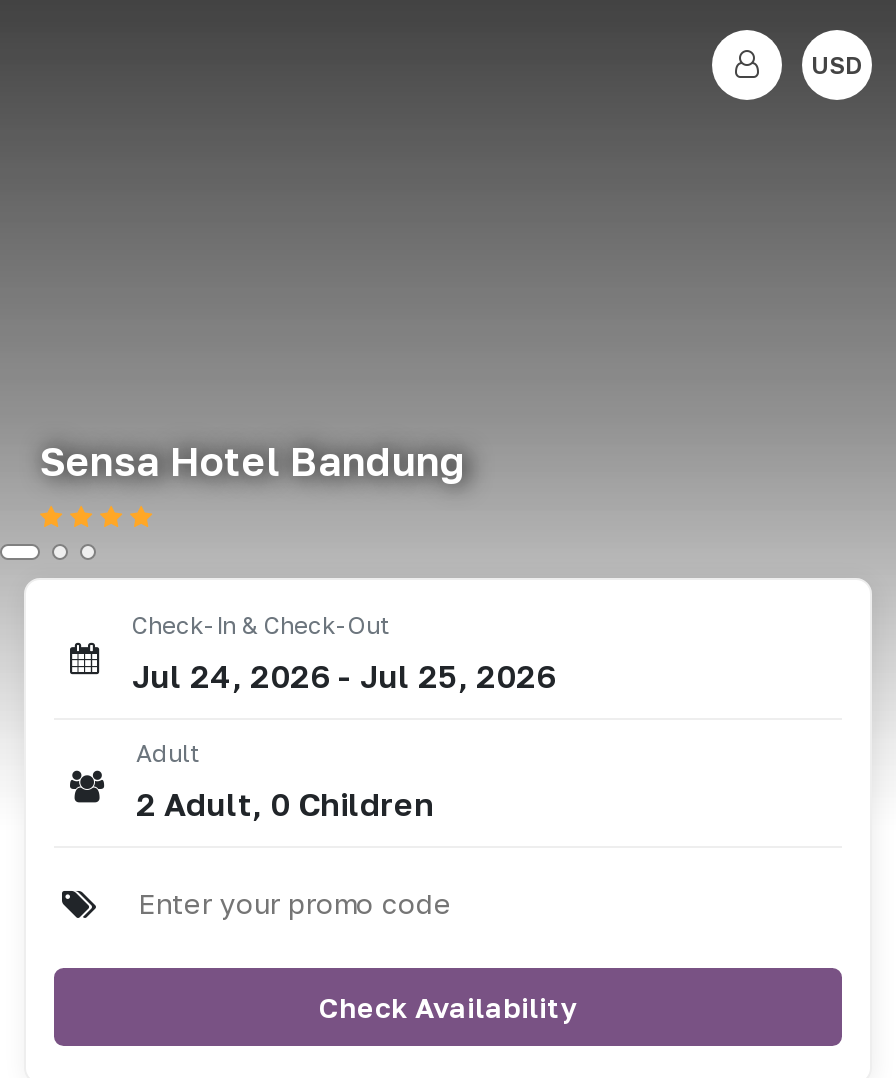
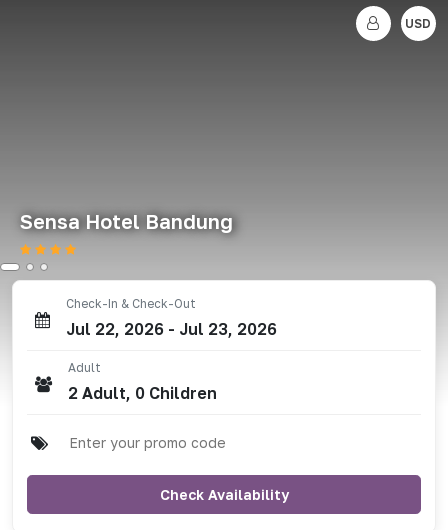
[132,656,556,696] Jul 24, 2026 - Jul 25, 2026 -> [66,319,277,339] Jul 22, 2026 - Jul 23, 2026

